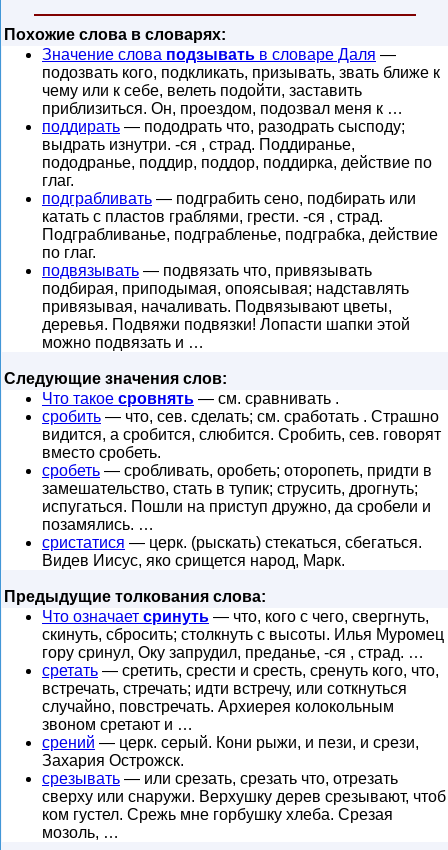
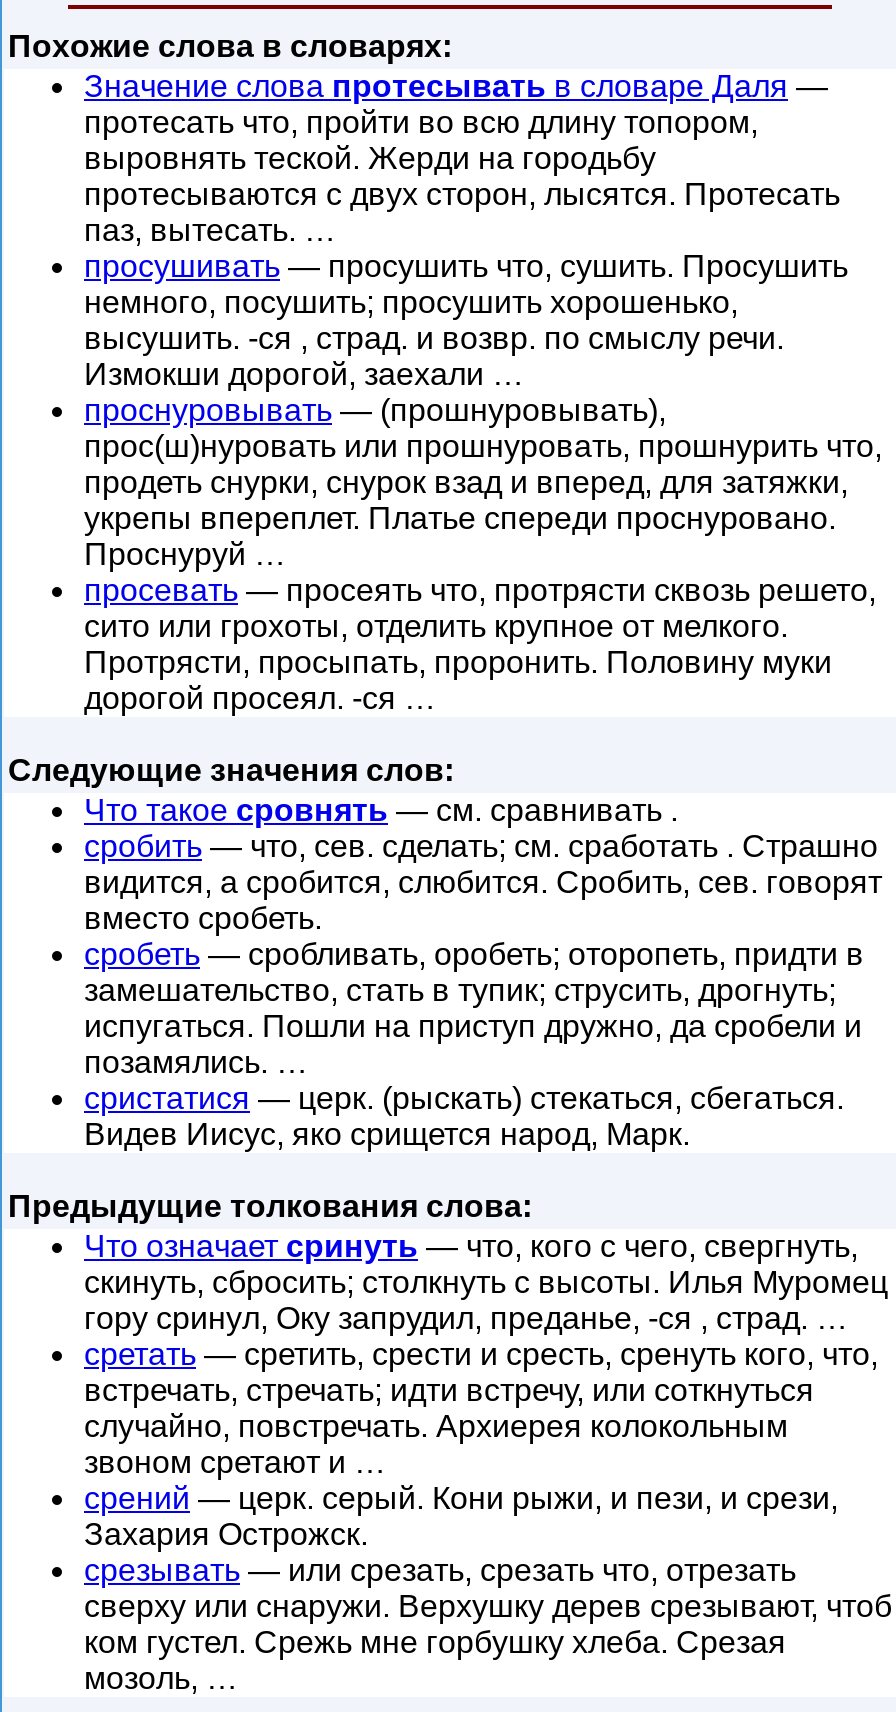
[42,46,440,351] Значение слова подзывать в словаре Даля — | подозвать кого, подкликать, призывать, звать ближе к | чему или к себе, велеть подойти, заставить | приблизиться. Он, проездом, подозвал меня к … | поддирать — пододрать что, разодрать сысподу; | выдрать изнутри. -ся , страд. Поддиранье, | пододранье, поддир, поддор, поддирка, действие по | глаг. | подграбливать — подграбить сено, подбирать или | катать с пластов граблями, грести. -ся , страд. | Подграбливанье, подграбленье, подграбка, действие | по глаг. | подвязывать — подвязать что, привязывать | подбирая, приподымая, опоясывая; надставлять | привязывая, началивать. Подвязывают цветы, | деревья. Подвяжи подвязки! Лопасти шапки этой | можно подвязать и … -> [84,69,882,715] Значение слова протесывать в словаре Даля — | протесать что, пройти во всю длину топором, | выровнять теской. Жерди на городьбу | протесываются с двух сторон, лысятся. Протесать | паз, вытесать. … | просушивать — просушить что, сушить. Просушить | немного, посушить; просушить хорошенько, | высушить. -ся , страд. и возвр. по смыслу речи. | Измокши дорогой, заехали … | проснуровывать — (прошнуровывать), | прос(ш)нуровать или прошнуровать, прошнурить что, | продеть снурки, снурок взад и вперед, для затяжки, | укрепы впереплет. Платье спереди проснуровано. | Проснуруй … | просевать — просеять что, протрясти сквозь решето, | сито или грохоты, отделить крупное от мелкого. | Протрясти, просыпать, проронить. Половину муки | дорогой просеял. -ся …

